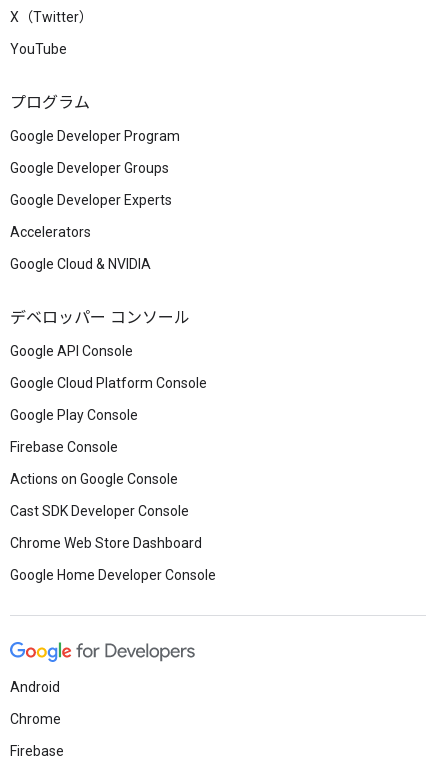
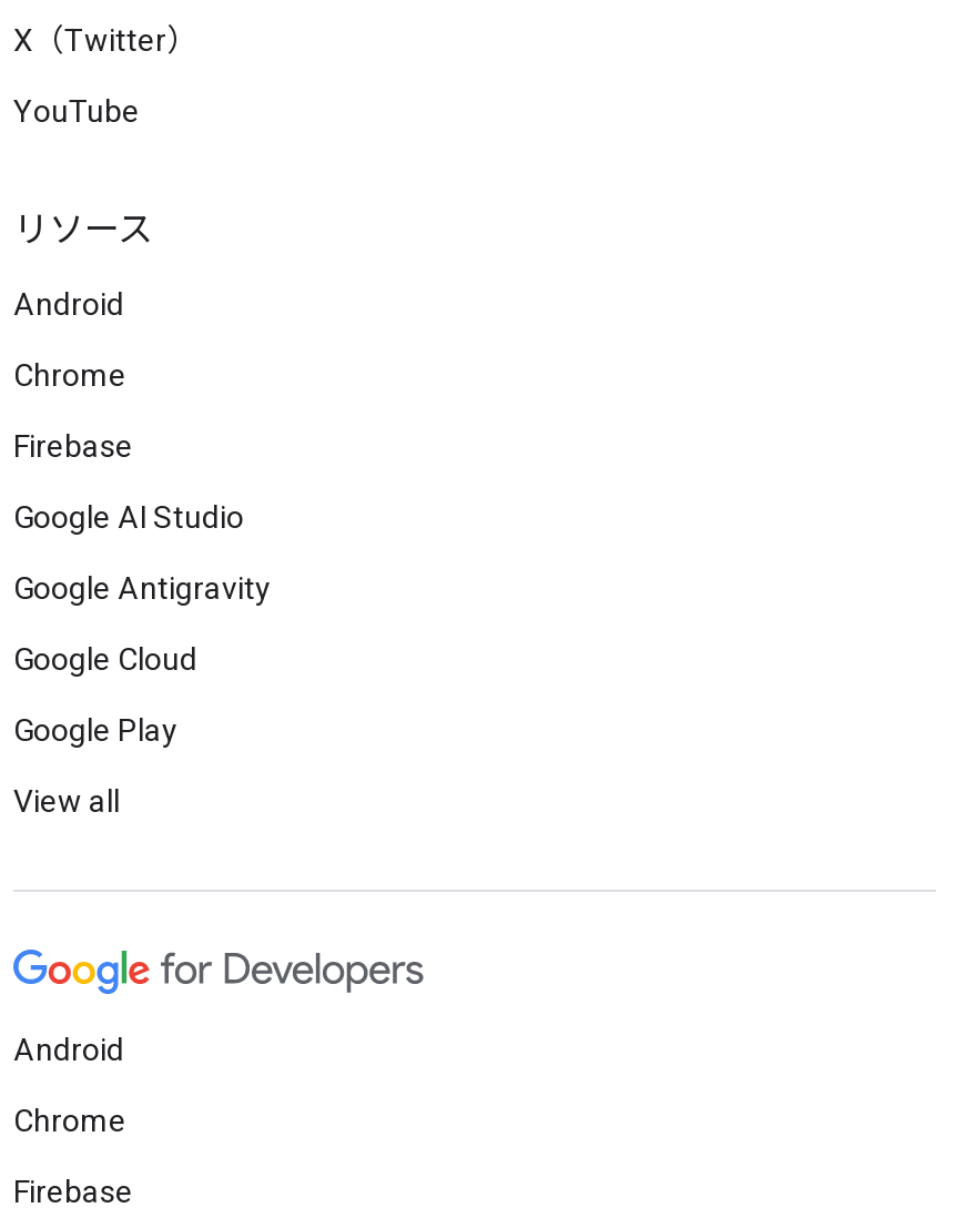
[10,93,216,583] プログラム | Google Developer Program | Google Developer Groups | Google Developer Experts | Accelerators | Google Cloud & NVIDIA | デベロッパー コンソール | Google API Console | Google Cloud Platform Console | Google Play Console | Firebase Console | Actions on Google Console | Cast SDK Developer Console | Chrome Web Store Dashboard | Google Home Developer Console -> [13,209,271,819] リソース | Android | Chrome | Firebase | Google AI Studio | Google Antigravity | Google Cloud | Google Play | View all

